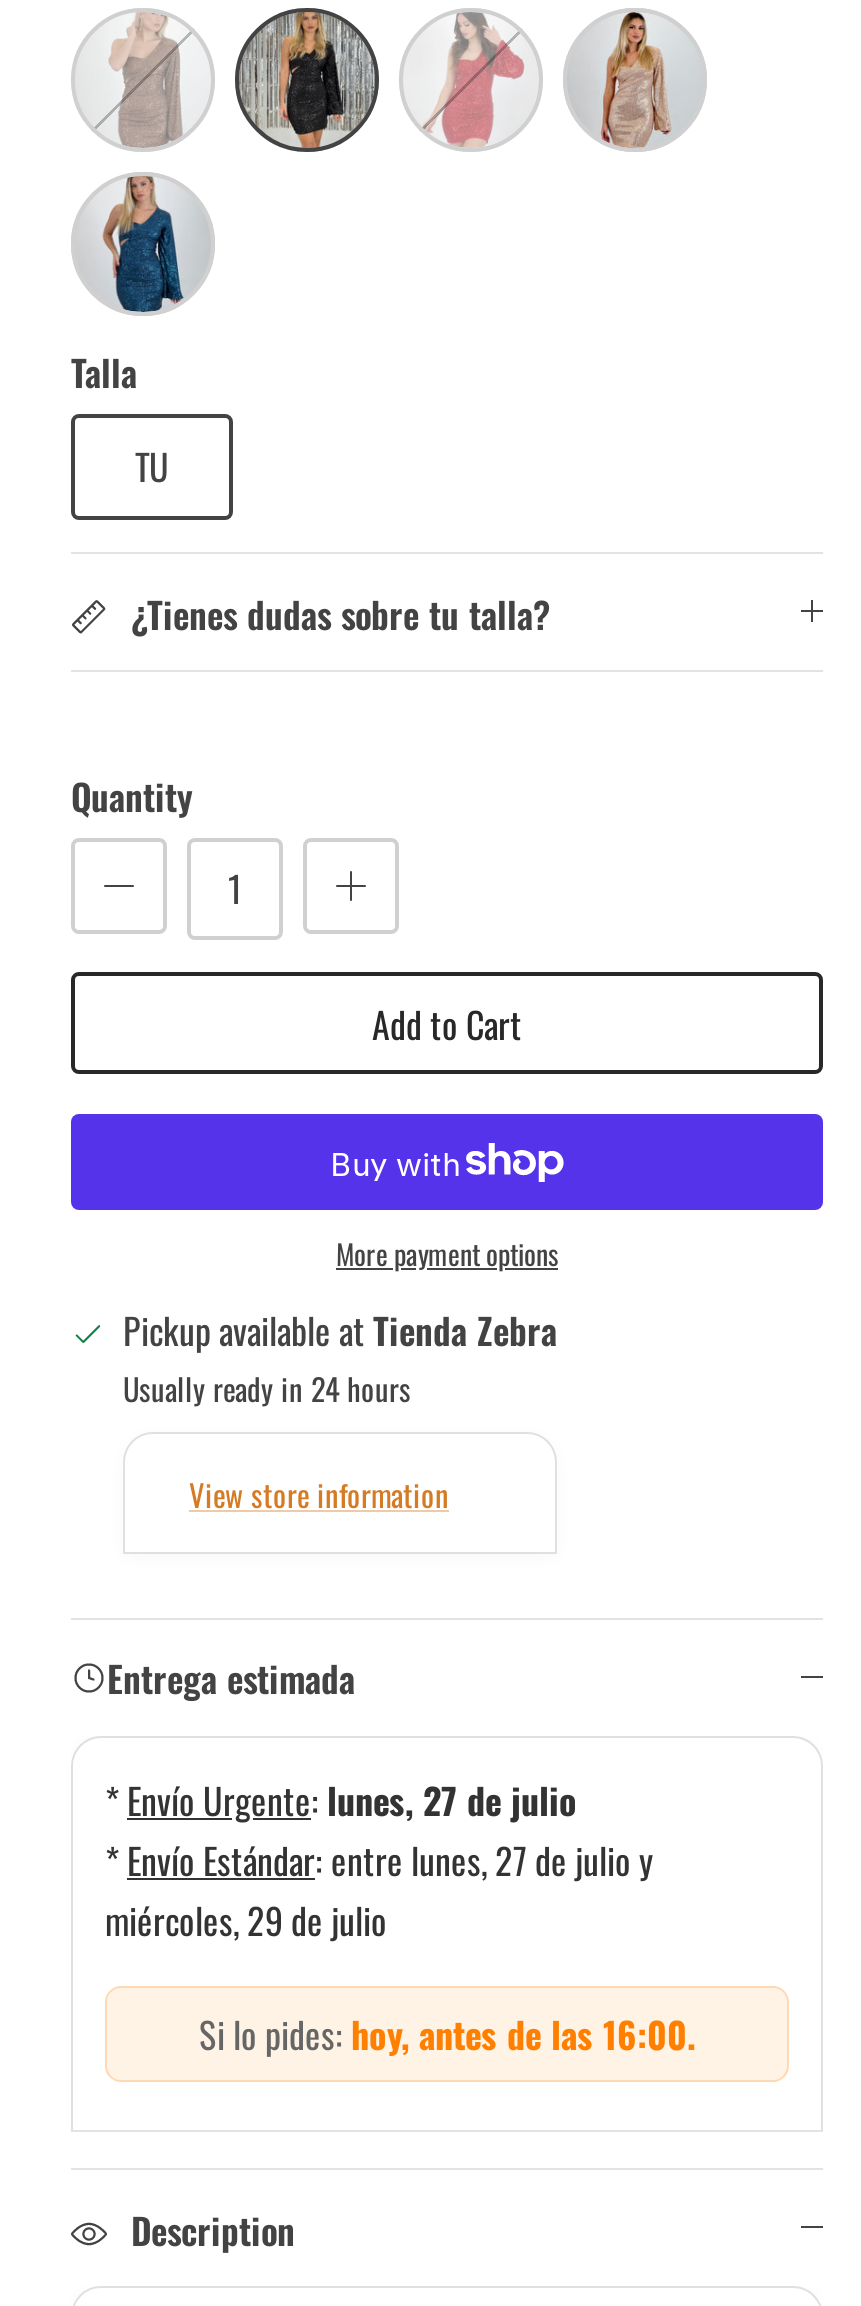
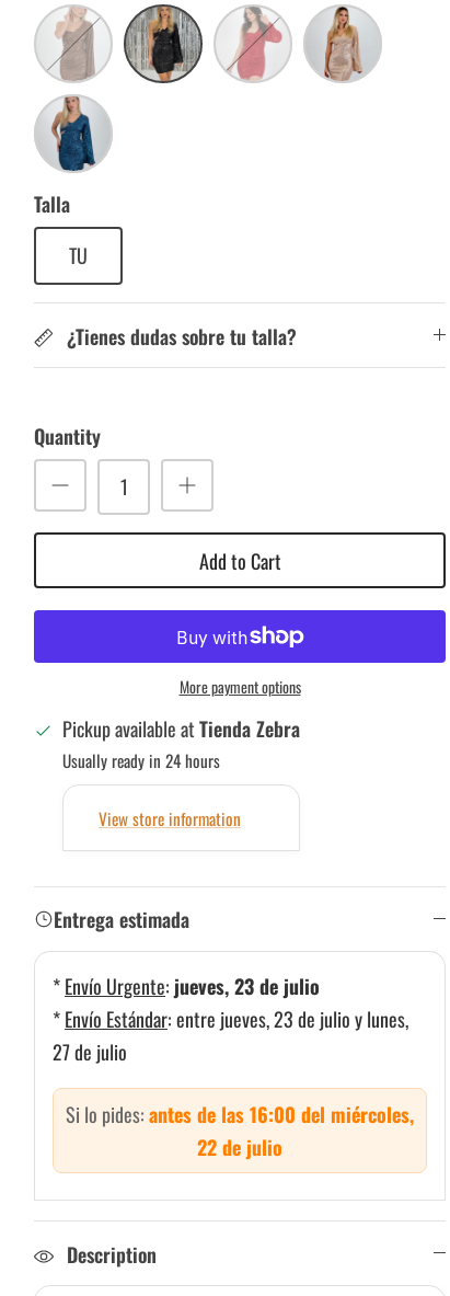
[105,1774,653,1946] * Envío Urgente: lunes, 27 de julio | * Envío Estándar: entre lunes, 27 de julio y | miércoles, 29 de julio -> [53,972,408,1066] * Envío Urgente: jueves, 23 de julio | * Envío Estándar: entre jueves, 23 de julio y lunes, | 27 de julio
[199,2008,695,2060] Si lo pides: hoy, antes de las 16:00. -> [66,1100,414,1161] Si lo pides: antes de las 16:00 del miércoles, | 22 de julio

